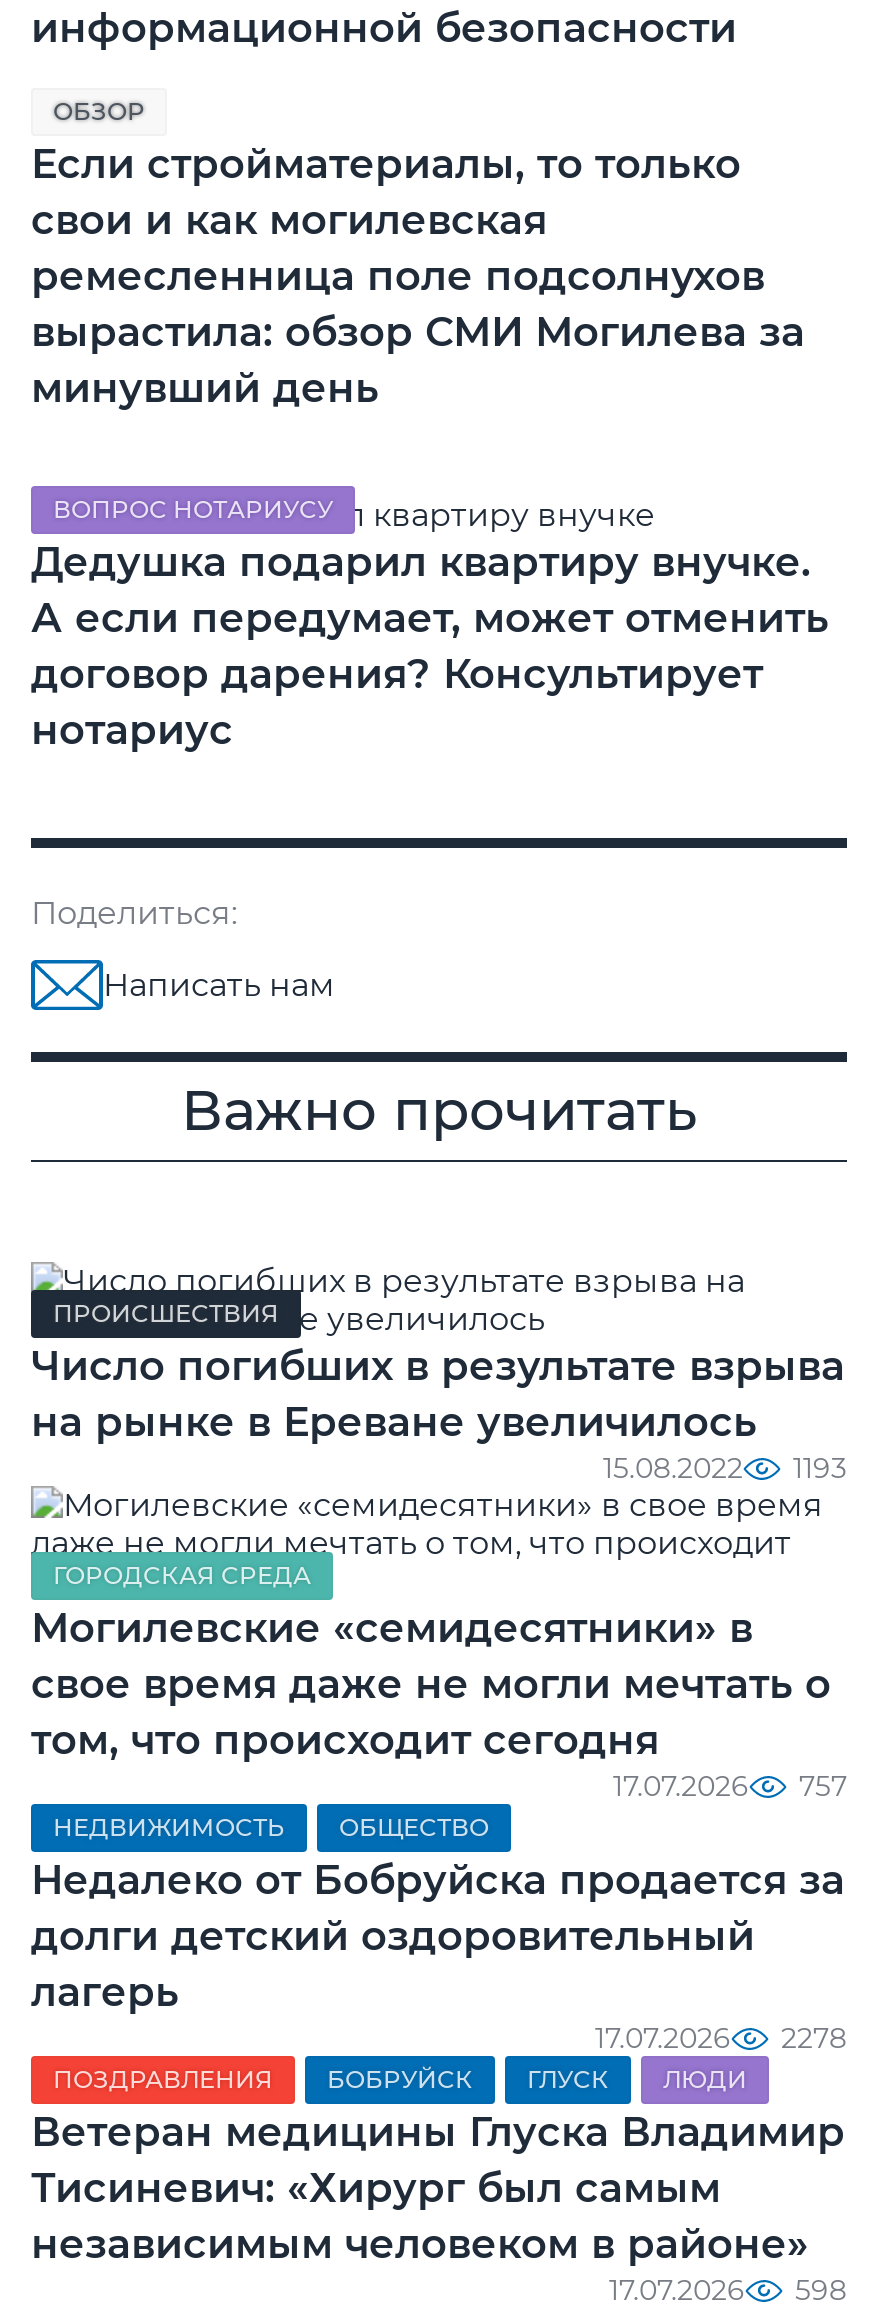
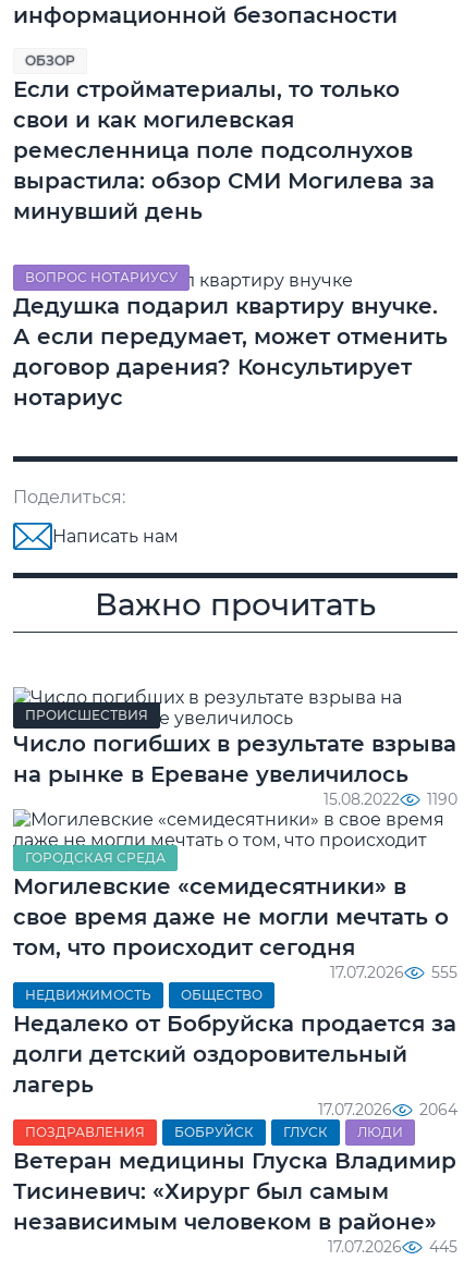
[603,1450,847,1486] 15.08.2022 1193 -> [324,789,457,809] 15.08.2022 1190
[613,1768,847,1804] 17.07.2026 757 -> [330,963,457,982] 17.07.2026 555
[595,2020,847,2056] 17.07.2026 2278 -> [318,1100,457,1119] 17.07.2026 2064
[609,2272,847,2308] 17.07.2026 598 -> [328,1237,457,1257] 17.07.2026 445

